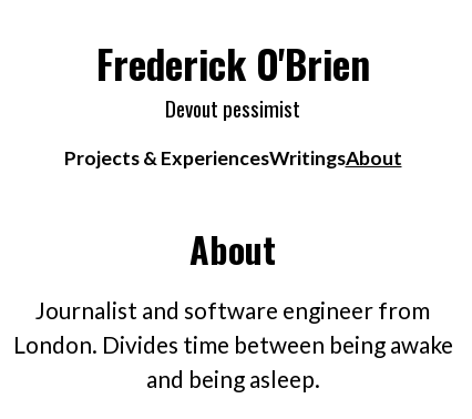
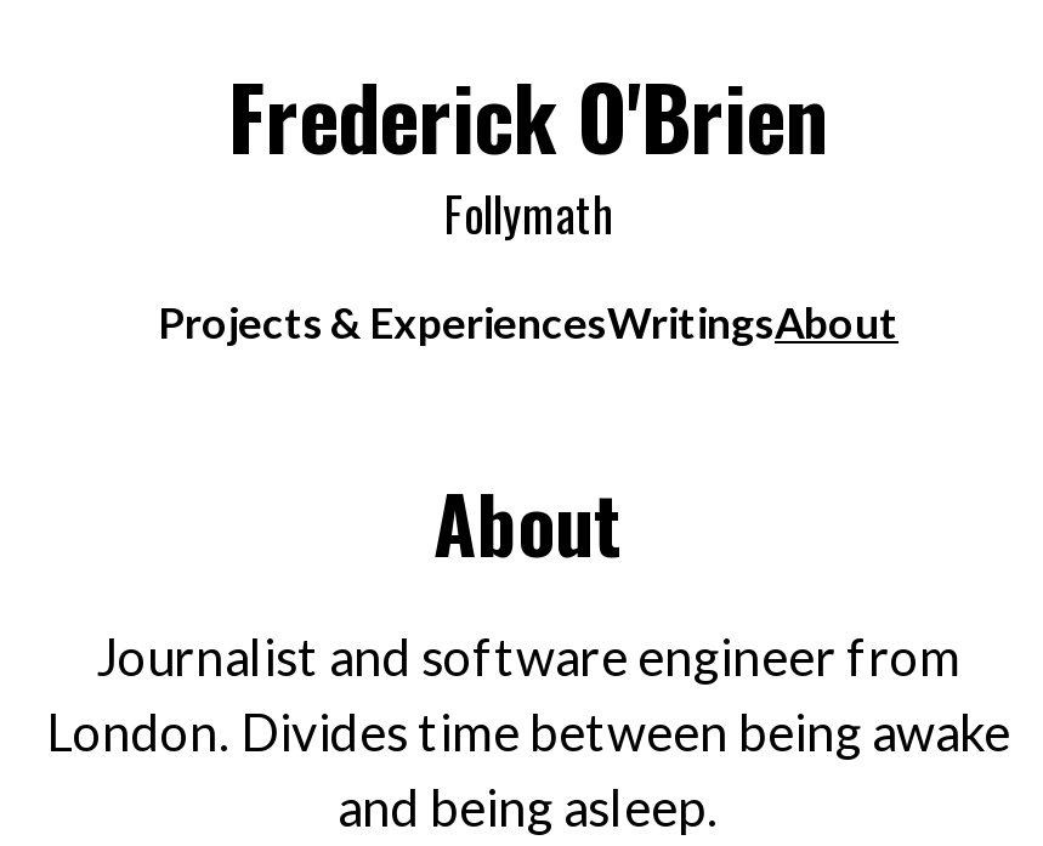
[165,92,300,124] Devout pessimist -> [444,178,612,249] Follymath

